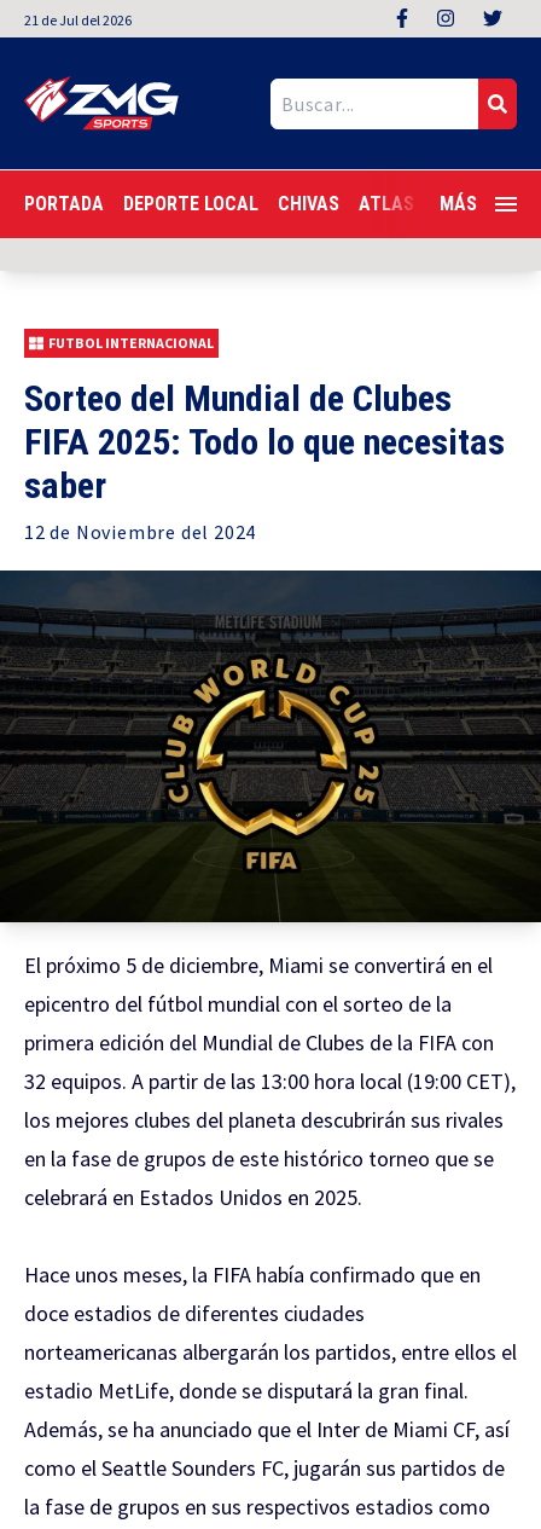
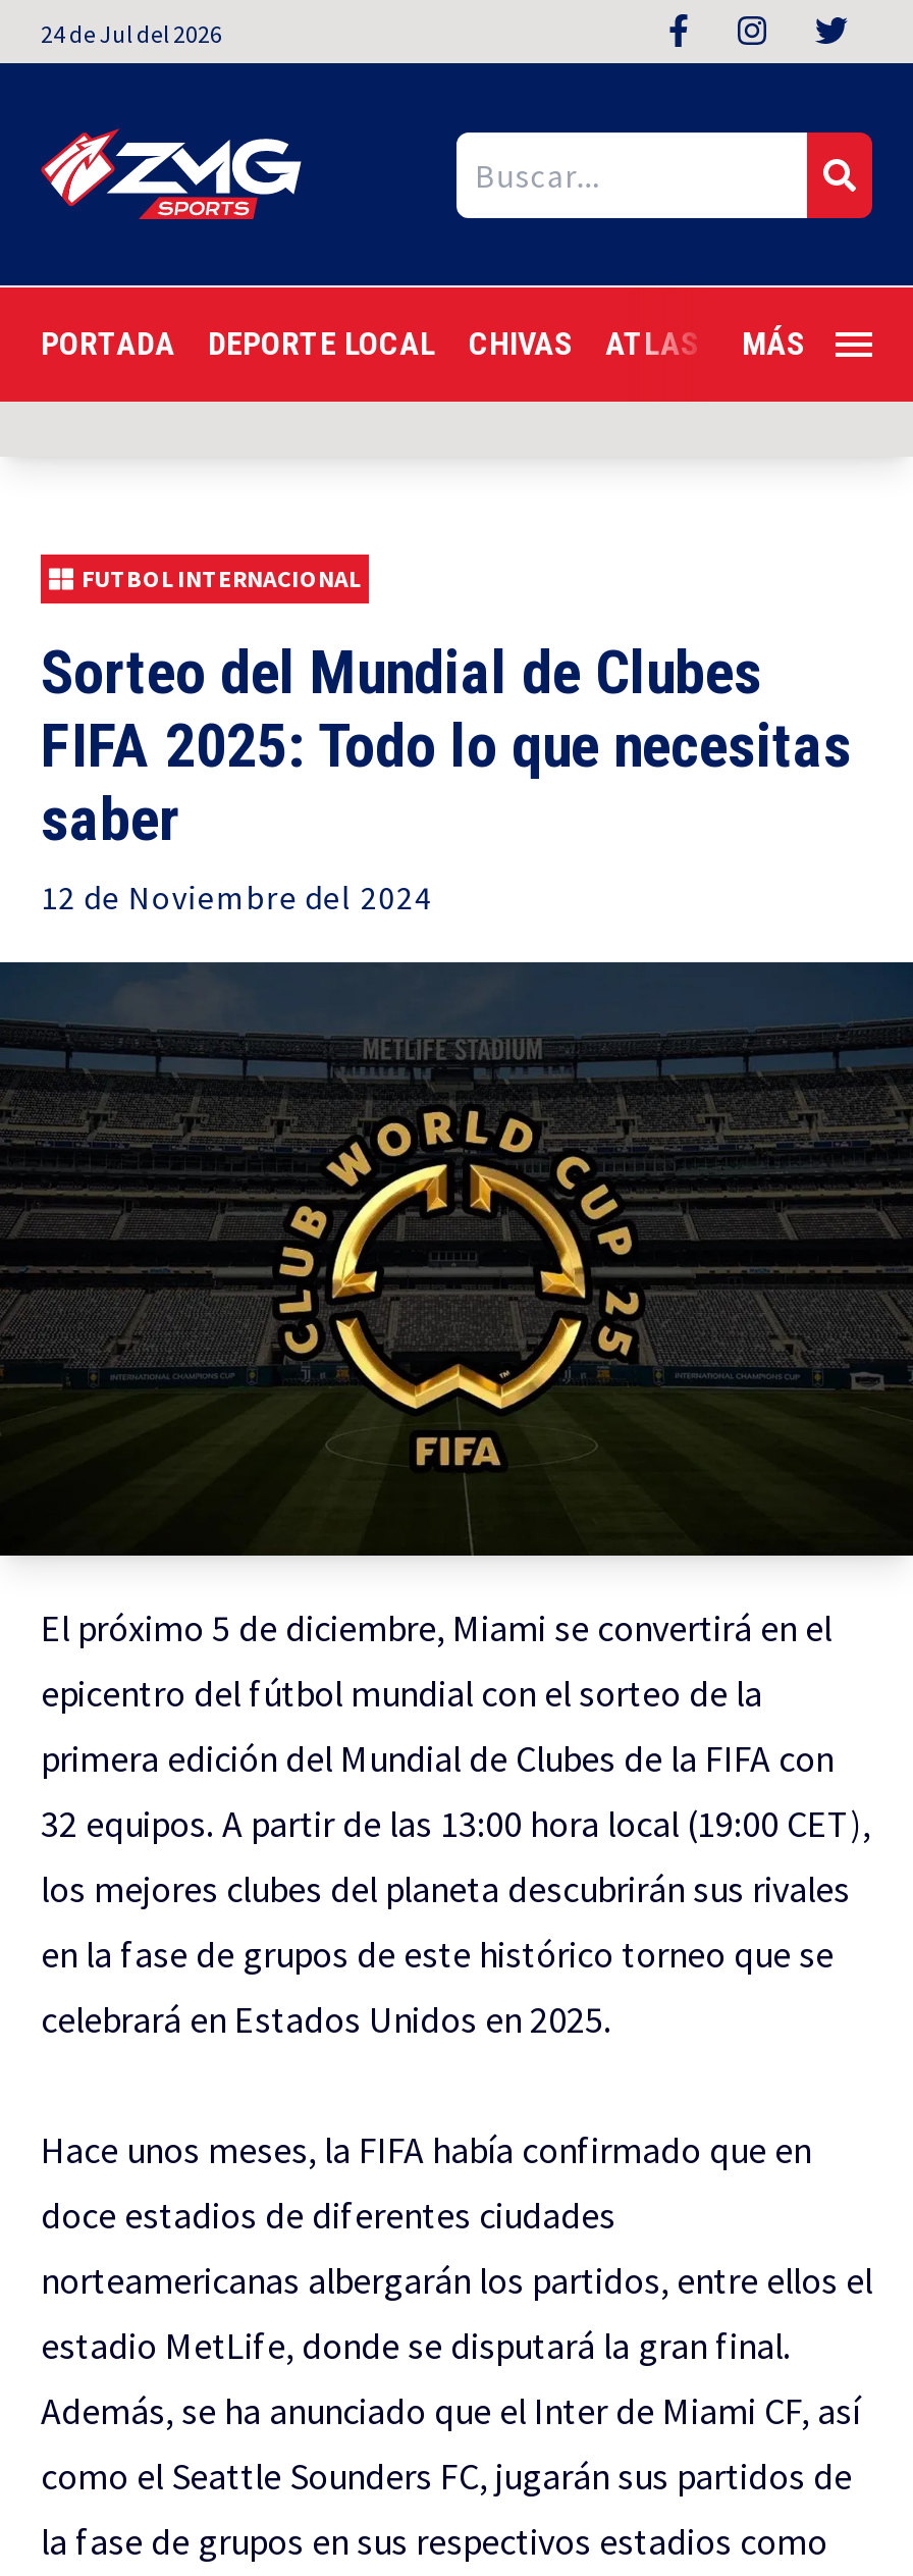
[24,11,132,29] 21deJul del 2026 -> [41,18,222,49] 24deJul del 2026

